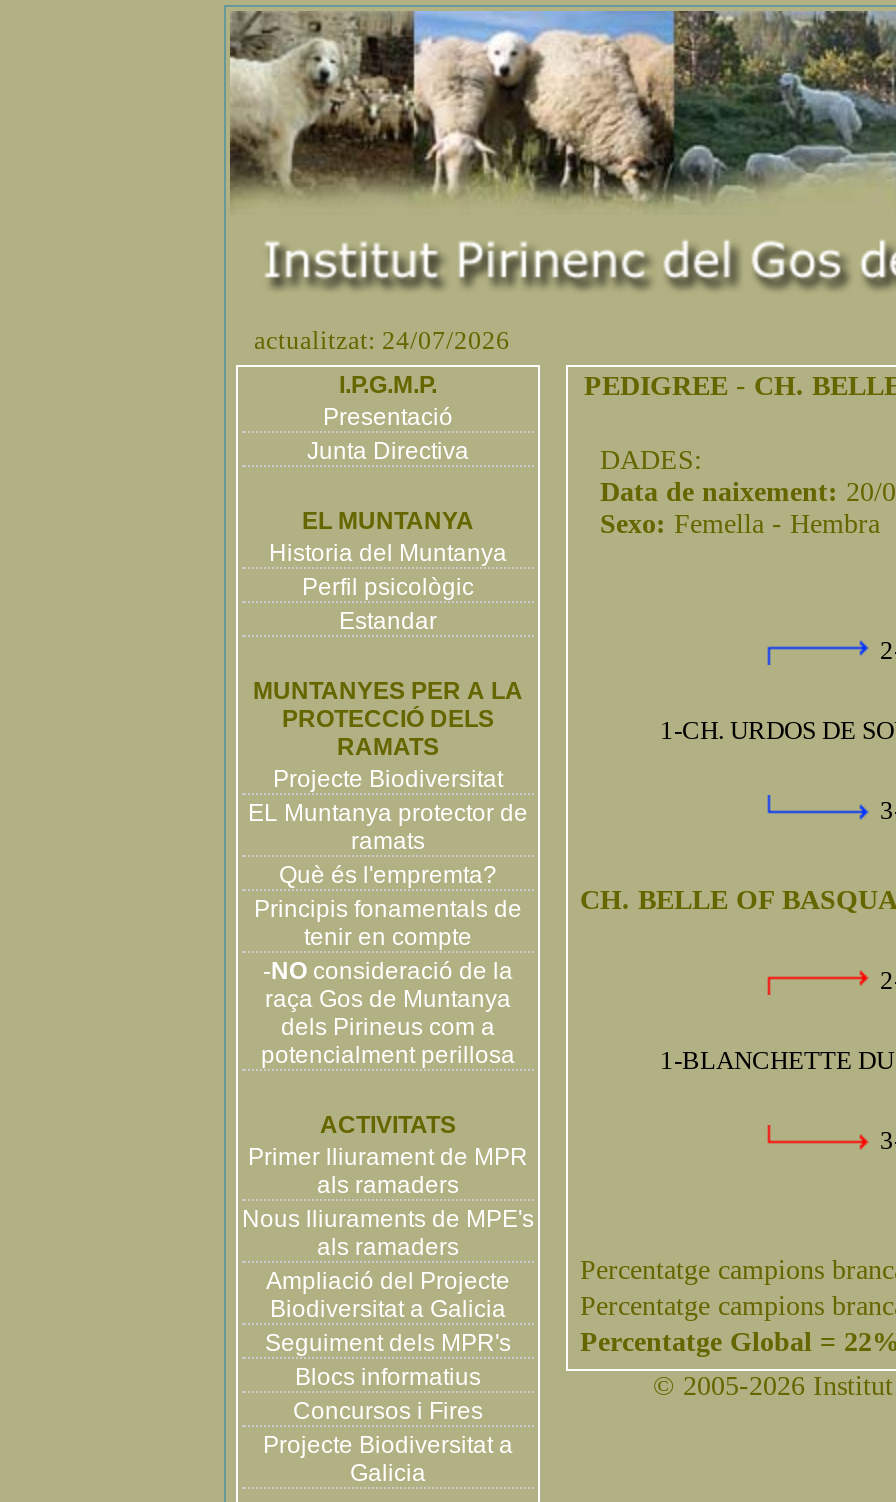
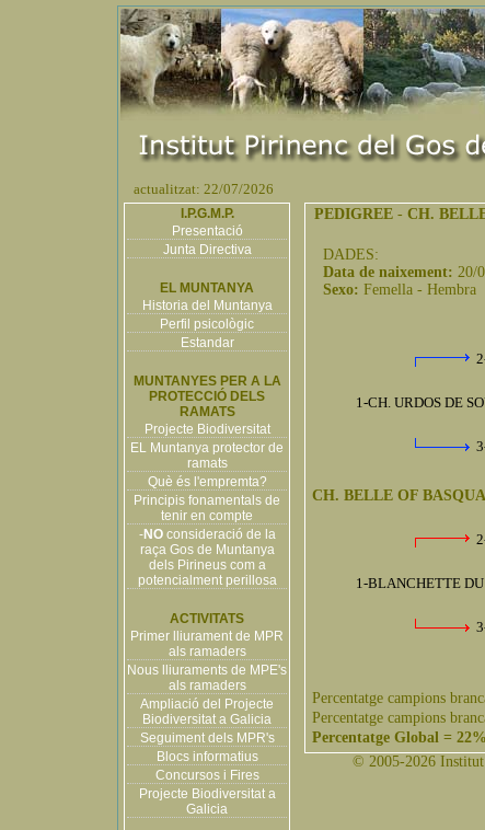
[236,325,510,355] actualitzat: 24/07/2026 -> [124,181,274,197] actualitzat: 22/07/2026

